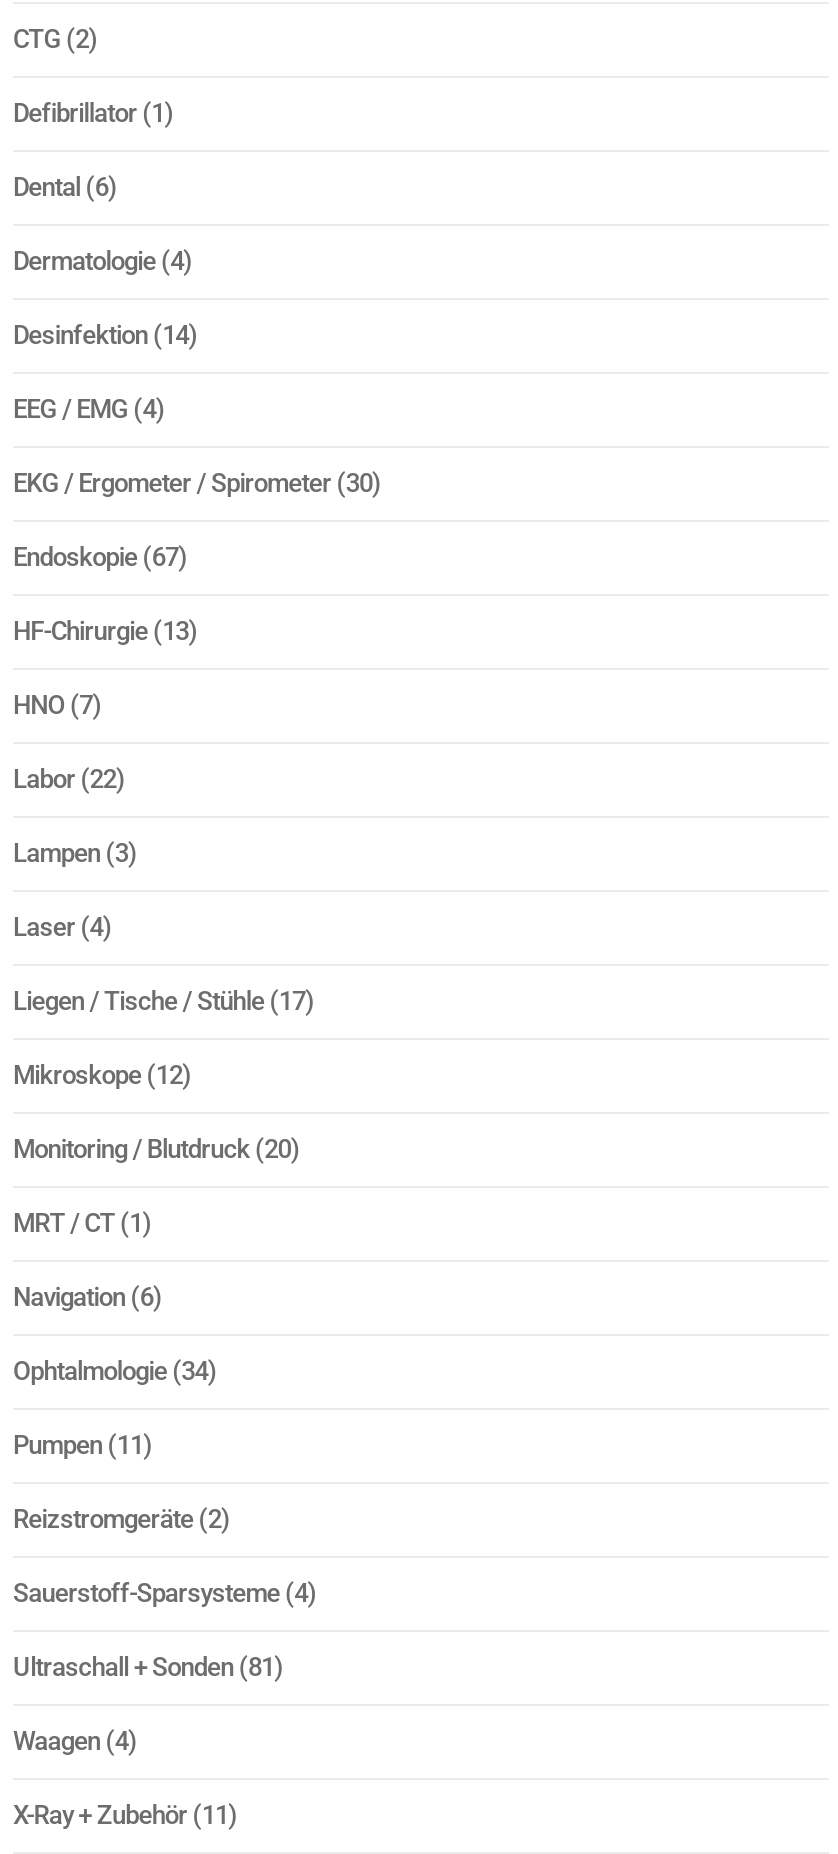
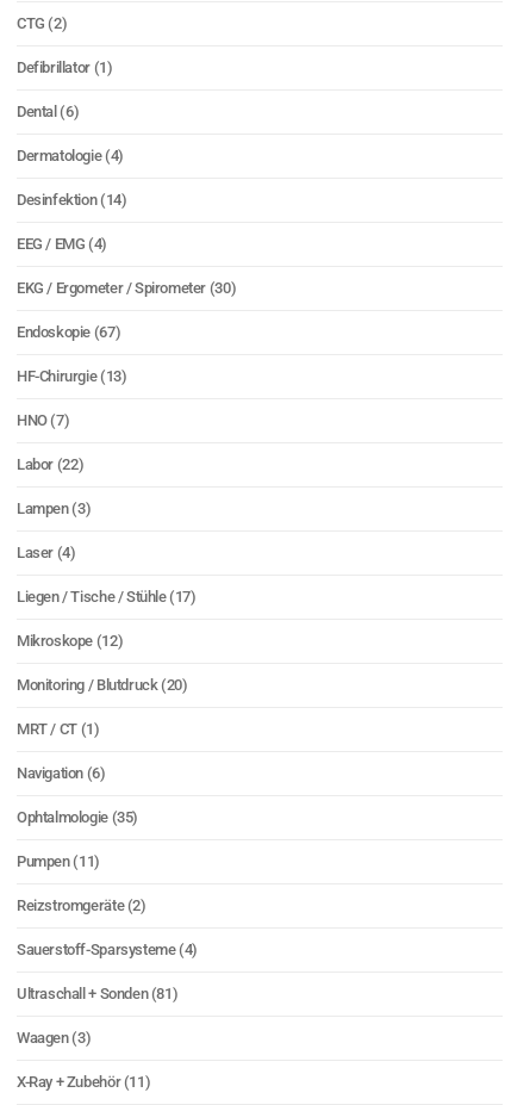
[13,1356,217,1386] Ophtalmologie (34) -> [17,808,138,826] Ophtalmologie (35)
[13,1726,137,1756] Waagen (4) -> [17,1028,91,1046] Waagen (3)

